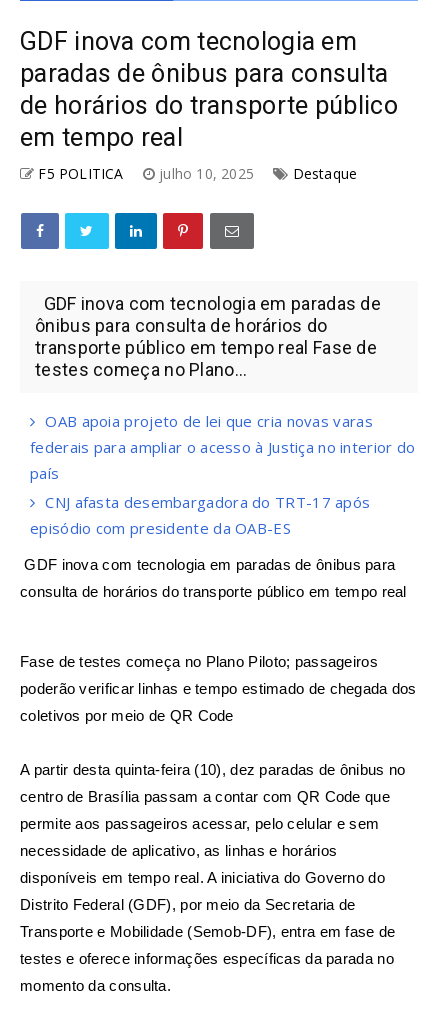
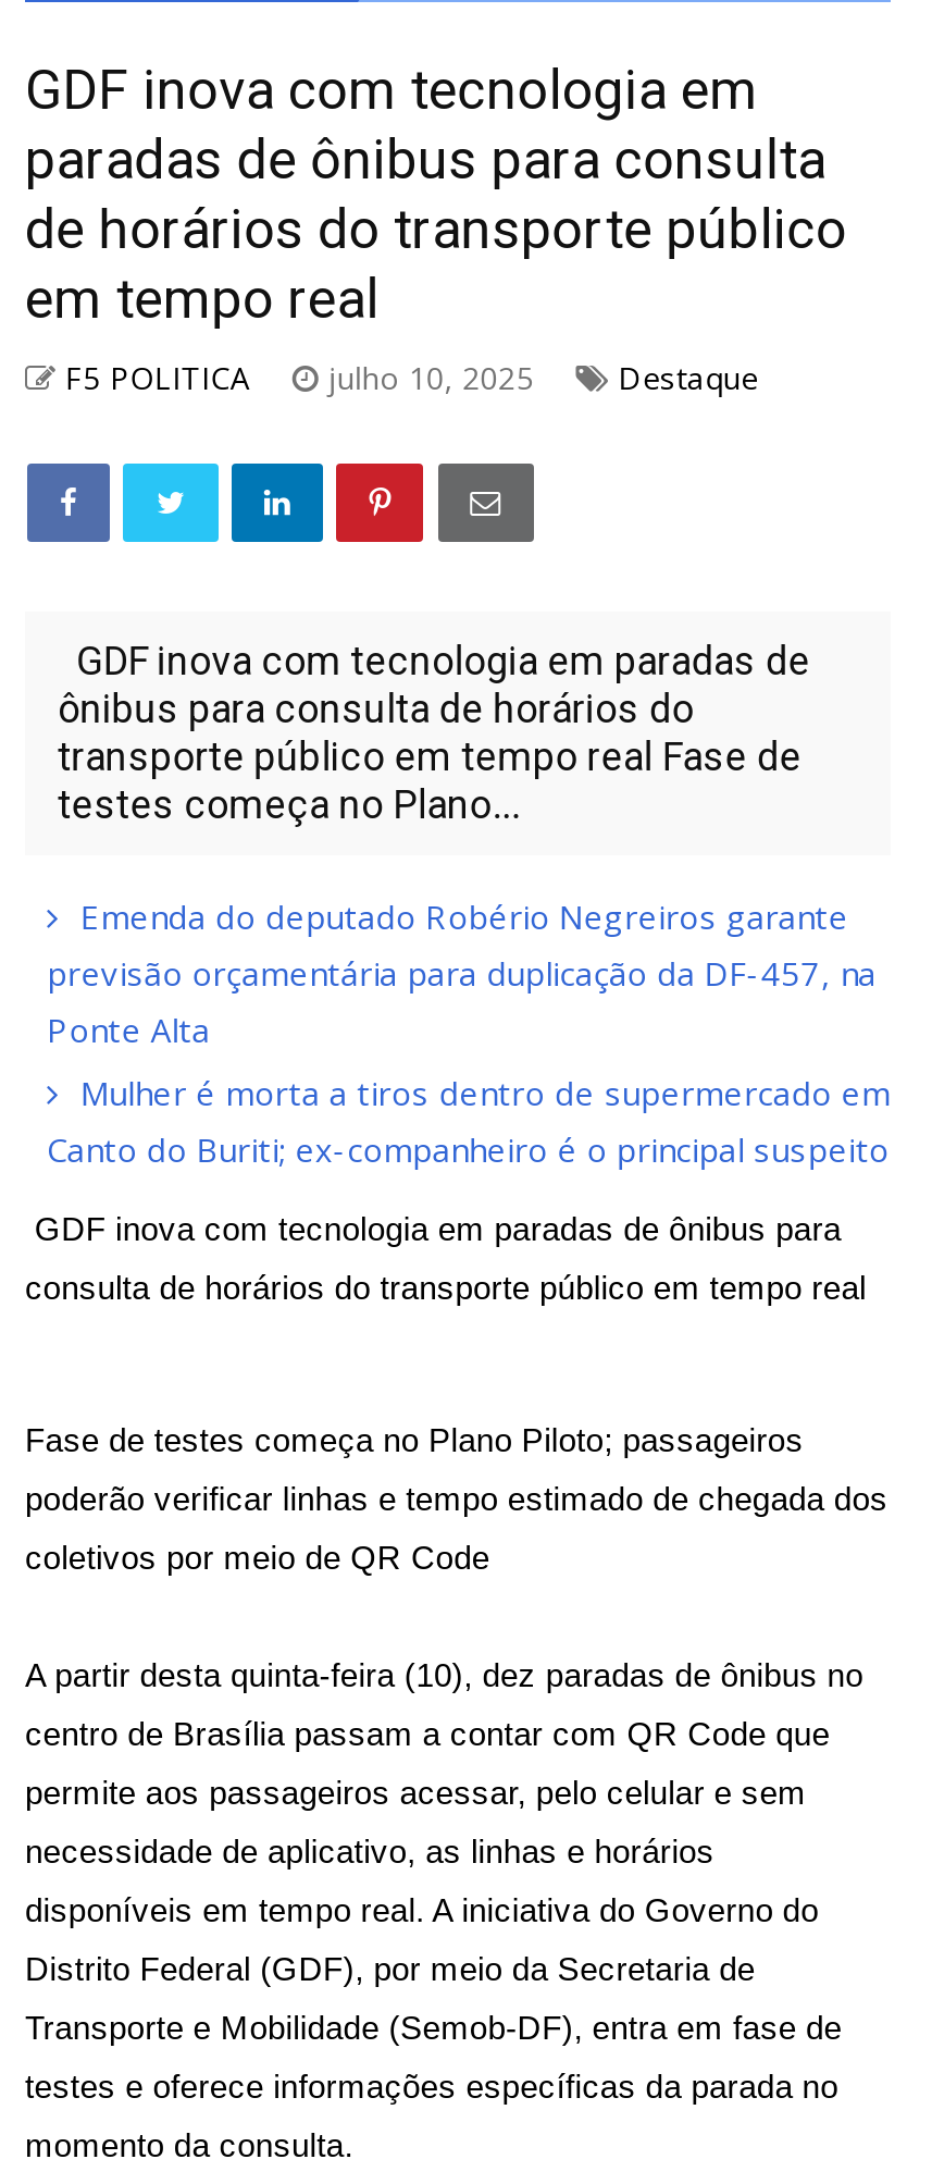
[30,411,415,538] OAB apoia projeto de lei que cria novas varas | federais para ampliar o acesso à Justiça no interior do | país | CNJ afasta desembargadora do TRT-17 após | episódio com presidente da OAB-ES -> [47,894,890,1170] Emenda do deputado Robério Negreiros garante | previsão orçamentária para duplicação da DF-457, na | Ponte Alta | Mulher é morta a tiros dentro de supermercado em | Canto do Buriti; ex-companheiro é o principal suspeito

